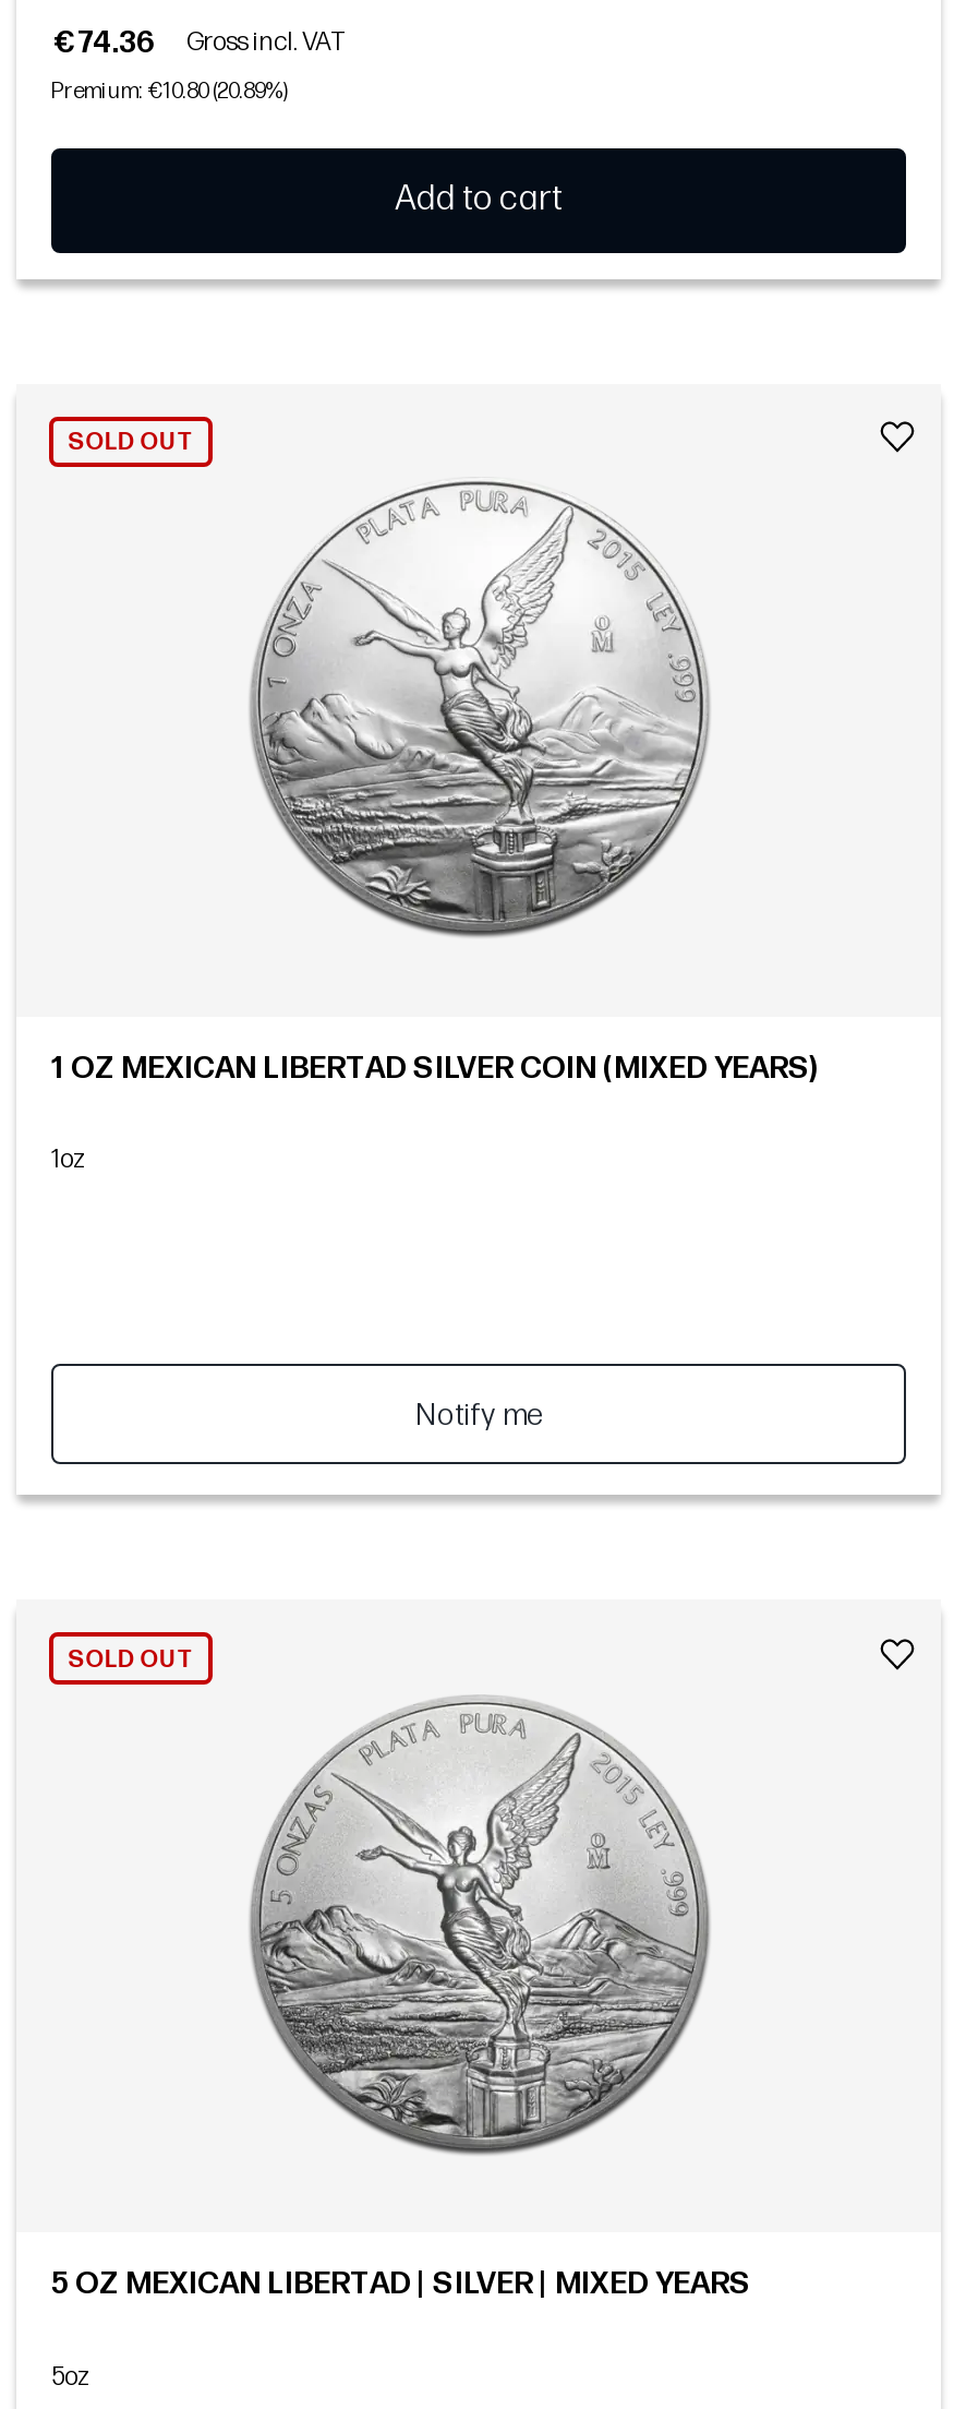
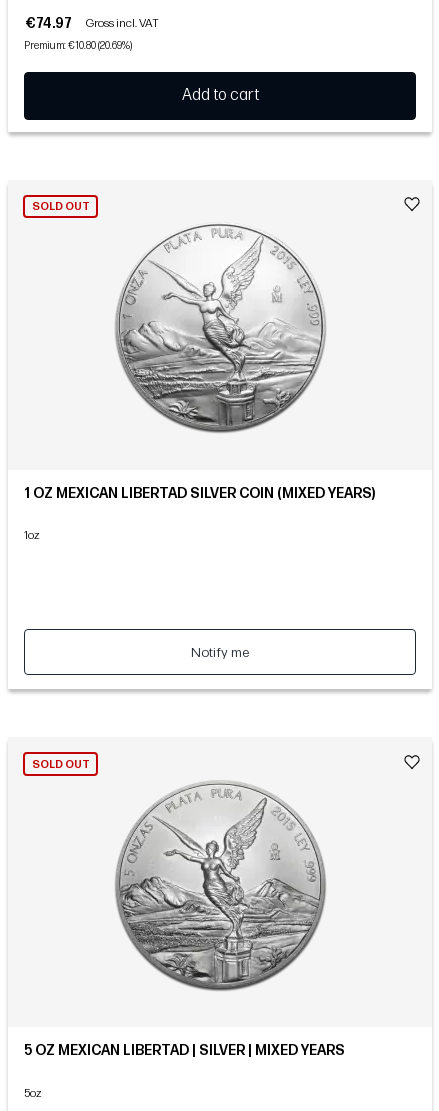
[53,23,346,60] €74.36 Gross incl. VAT -> [25,15,159,32] €74.97 Gross incl. VAT
[51,78,287,104] Premium: €10.80 (20.89%) -> [24,40,132,52] Premium: €10.80 (20.69%)

